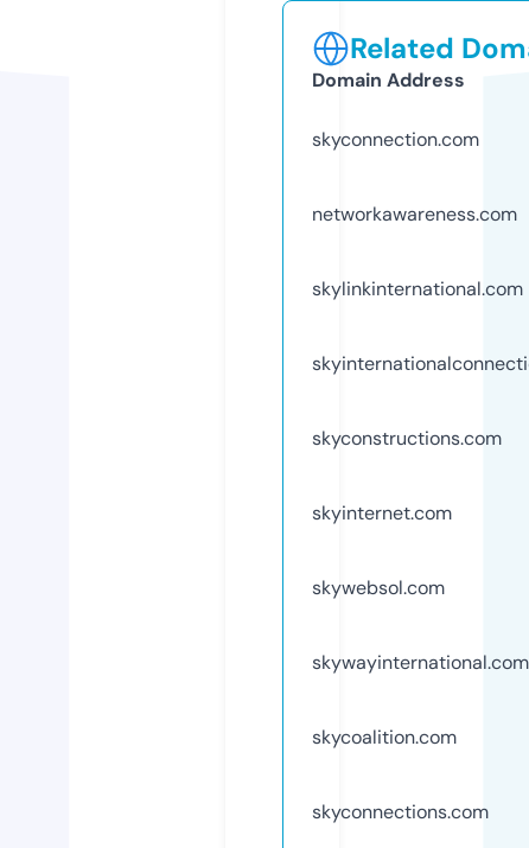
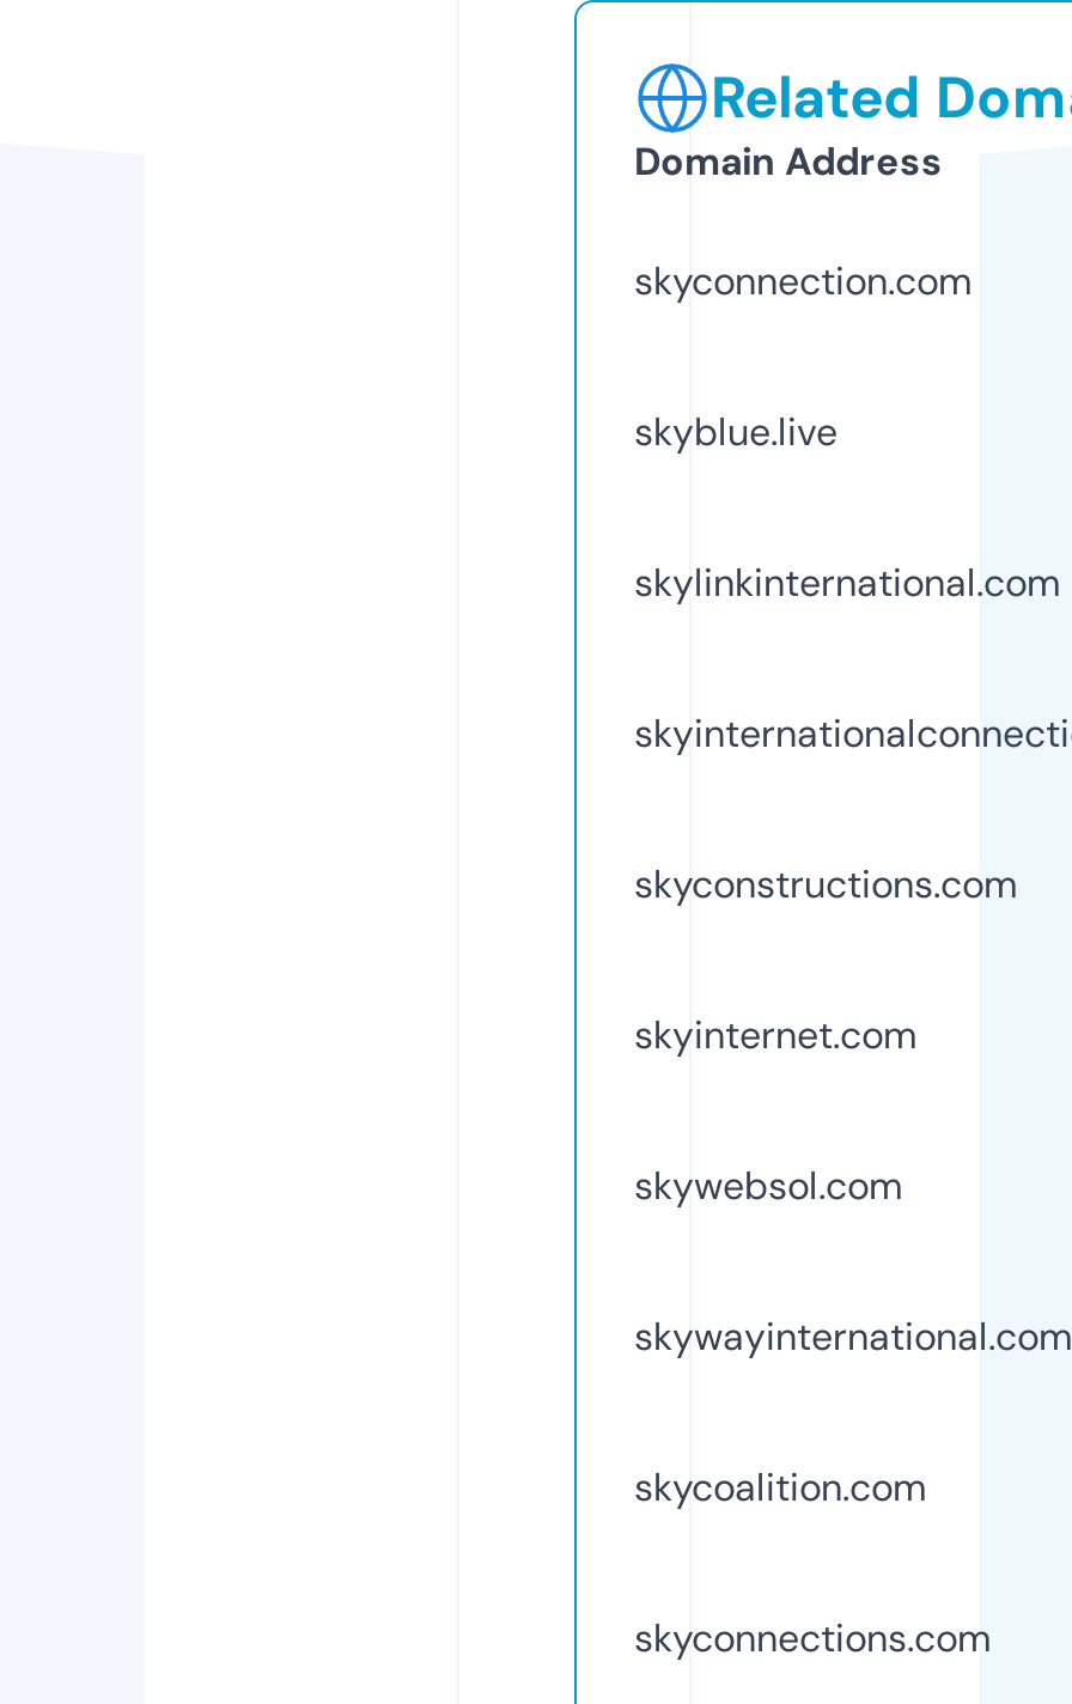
[312,201,517,226] networkawareness.com -> [634,406,837,457] skyblue.live

